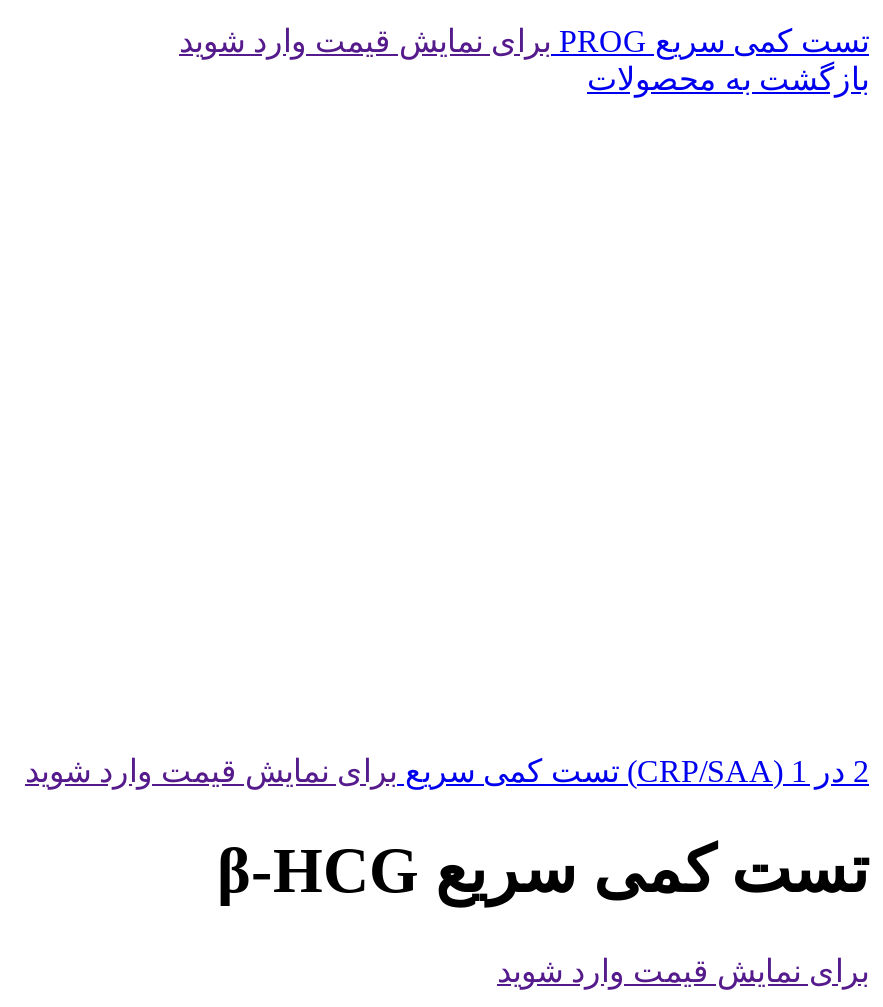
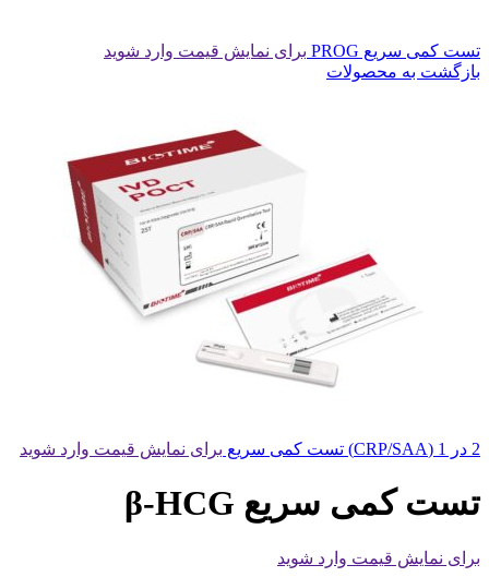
none -> [67,129,415,388] [image]

